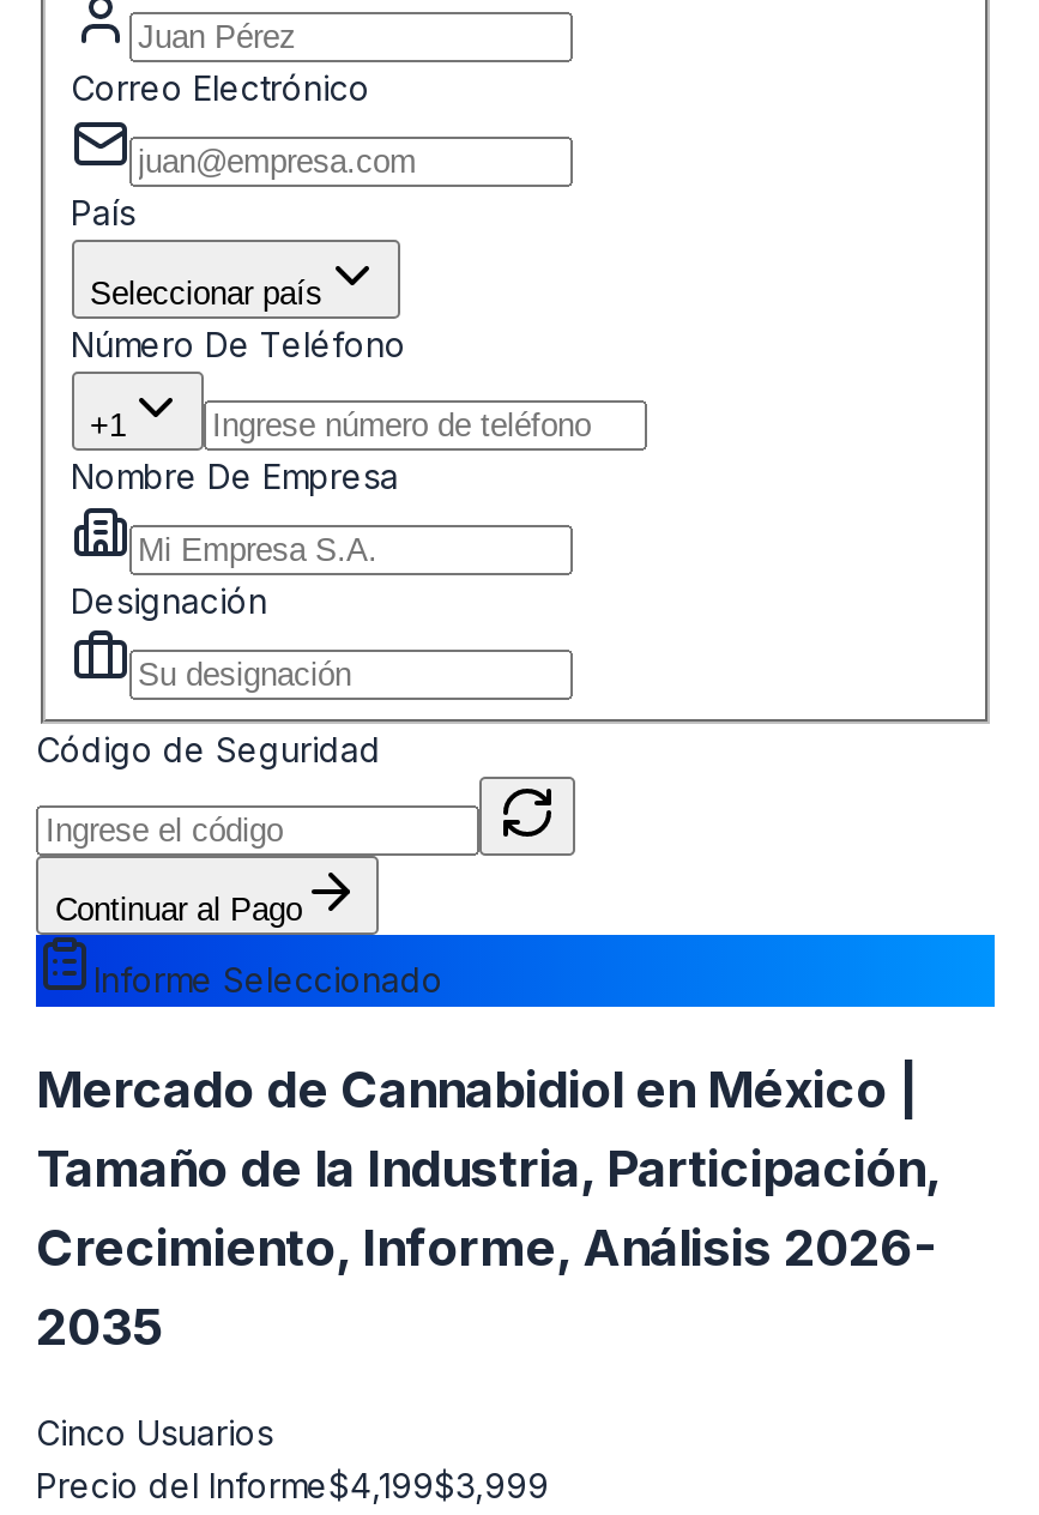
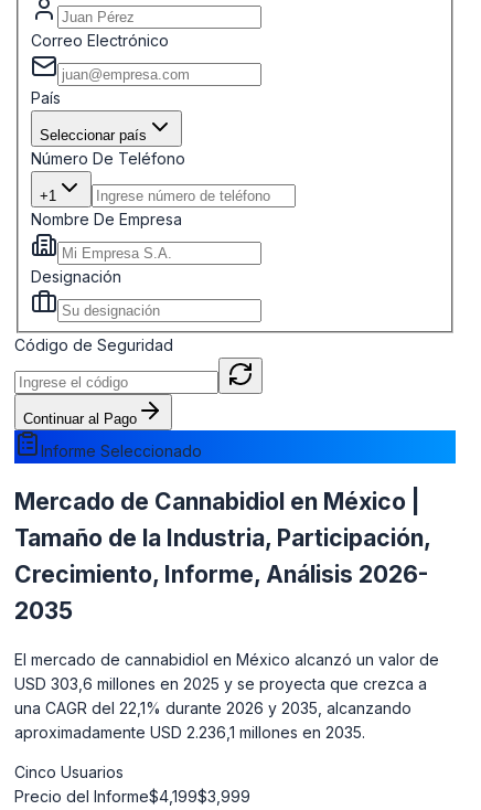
none -> [14,650,439,742] El mercado de cannabidiol en México alcanzó un valor de | USD 303,6 millones en 2025 y se proyecta que crezca a | una CAGR del 22,1% durante 2026 y 2035, alcanzando | aproximadamente USD 2.236,1 millones en 2035.

